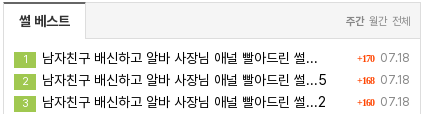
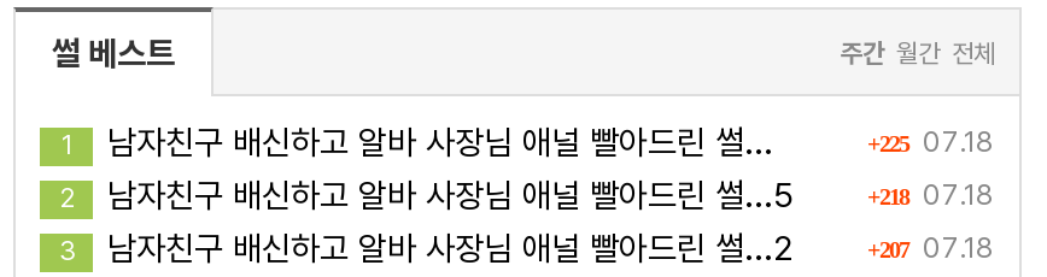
[357,51,410,65] +170 07.18 -> [867,125,995,158] +225 07.18
[357,73,410,87] +168 07.18 -> [867,178,995,211] +218 07.18
[357,95,410,109] +160 07.18 -> [867,231,995,264] +207 07.18

